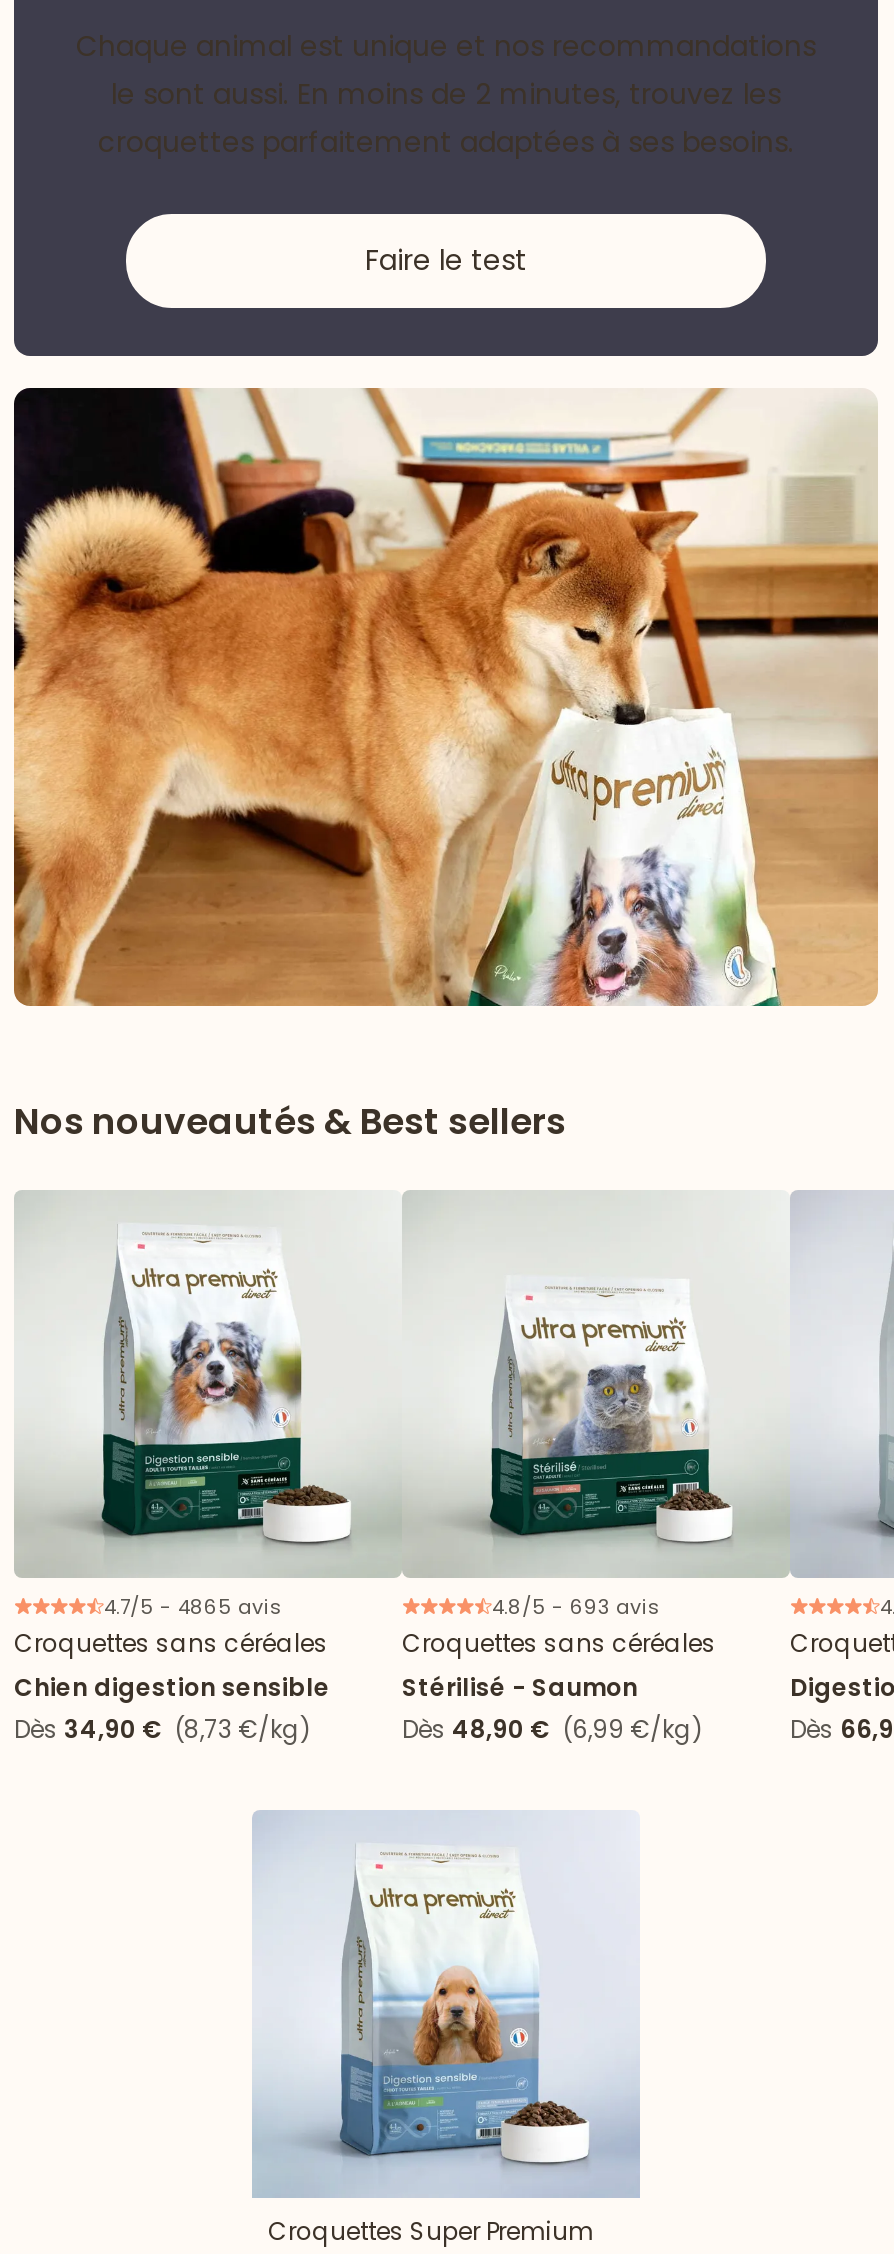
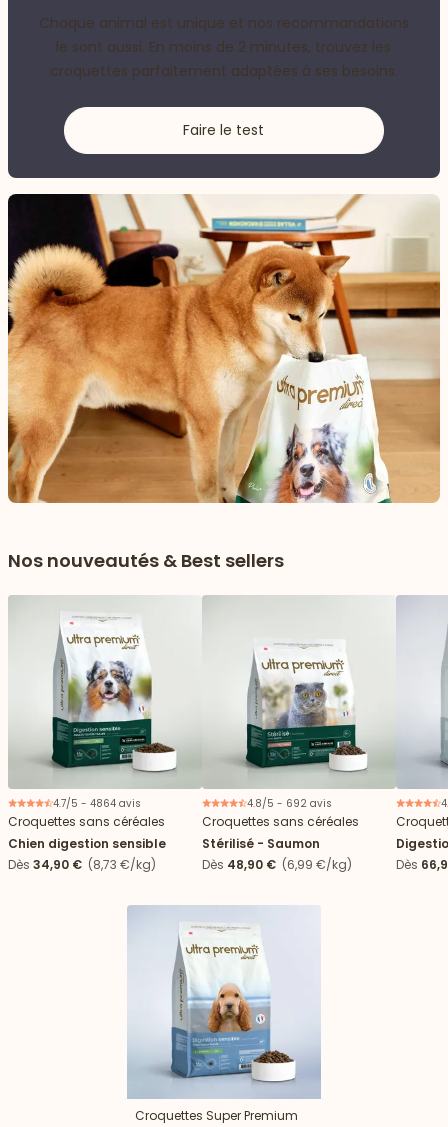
[104,1591,282,1621] 4.7/5 - 4865 avis -> [53,796,141,811] 4.7/5 - 4864 avis
[492,1591,660,1621] 4.8/5 - 693 avis -> [247,796,332,811] 4.8/5 - 692 avis

